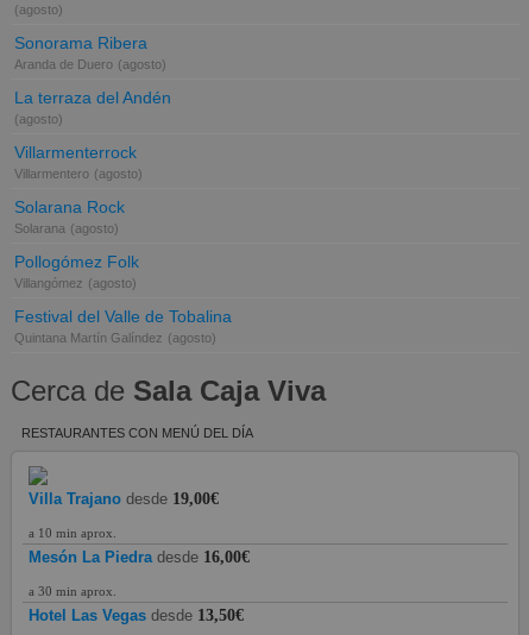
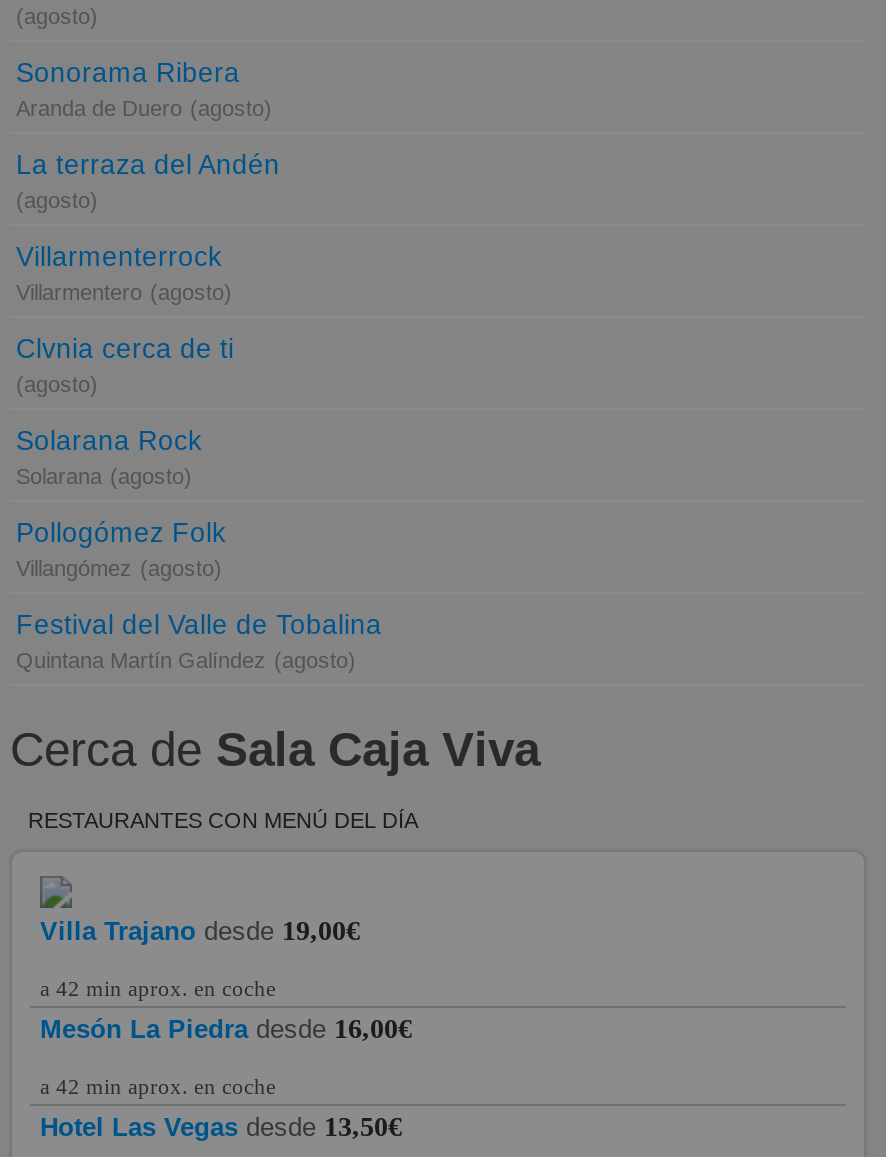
none -> [16,334,234,396] Clvnia cerca de ti | (agosto)
[29,525,116,540] a 10 min aprox. -> [40,976,276,1000] a 42 min aprox. en coche
[29,584,116,598] a 30 min aprox. -> [40,1074,276,1098] a 42 min aprox. en coche

